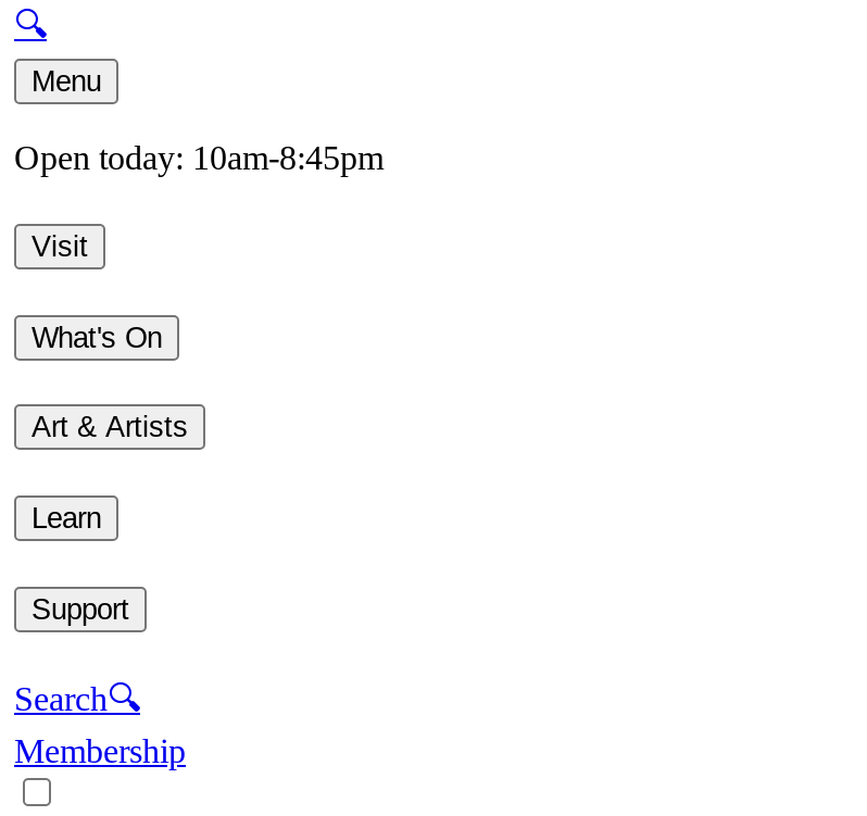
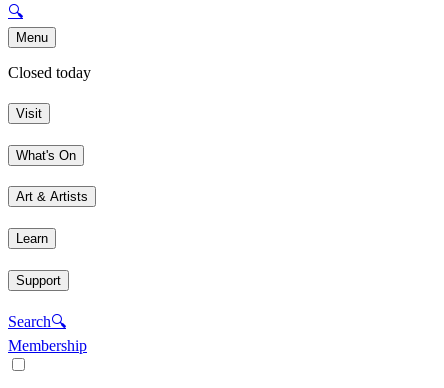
[14,140,384,177] Open today: 10am-8:45pm -> [8,64,91,81] Closed today

